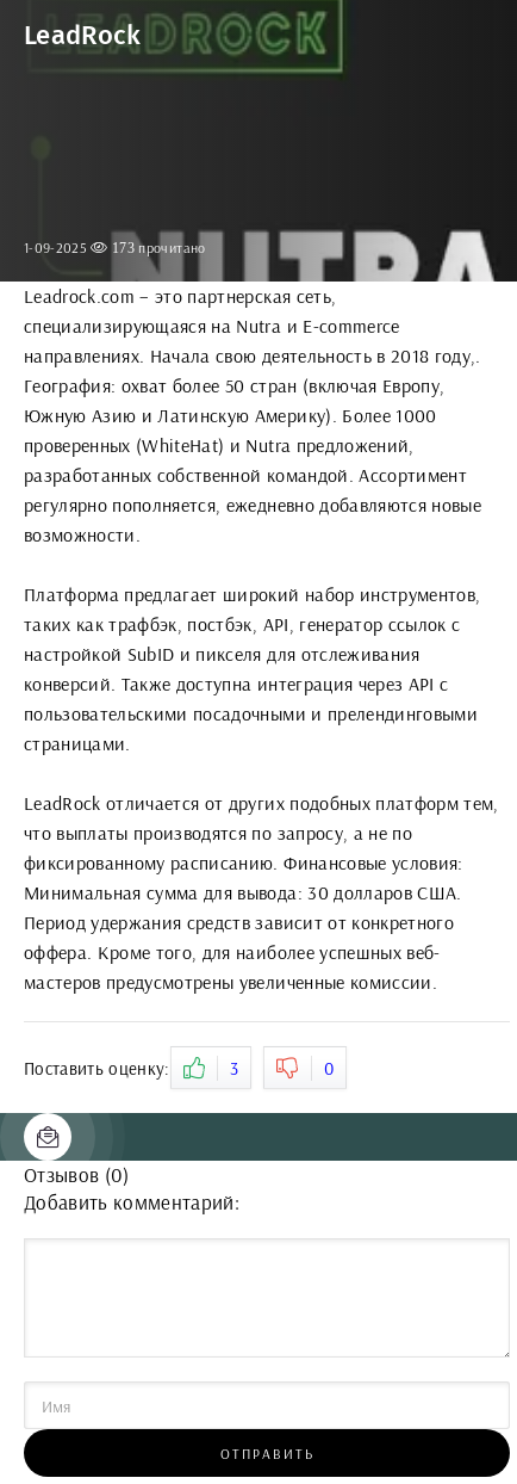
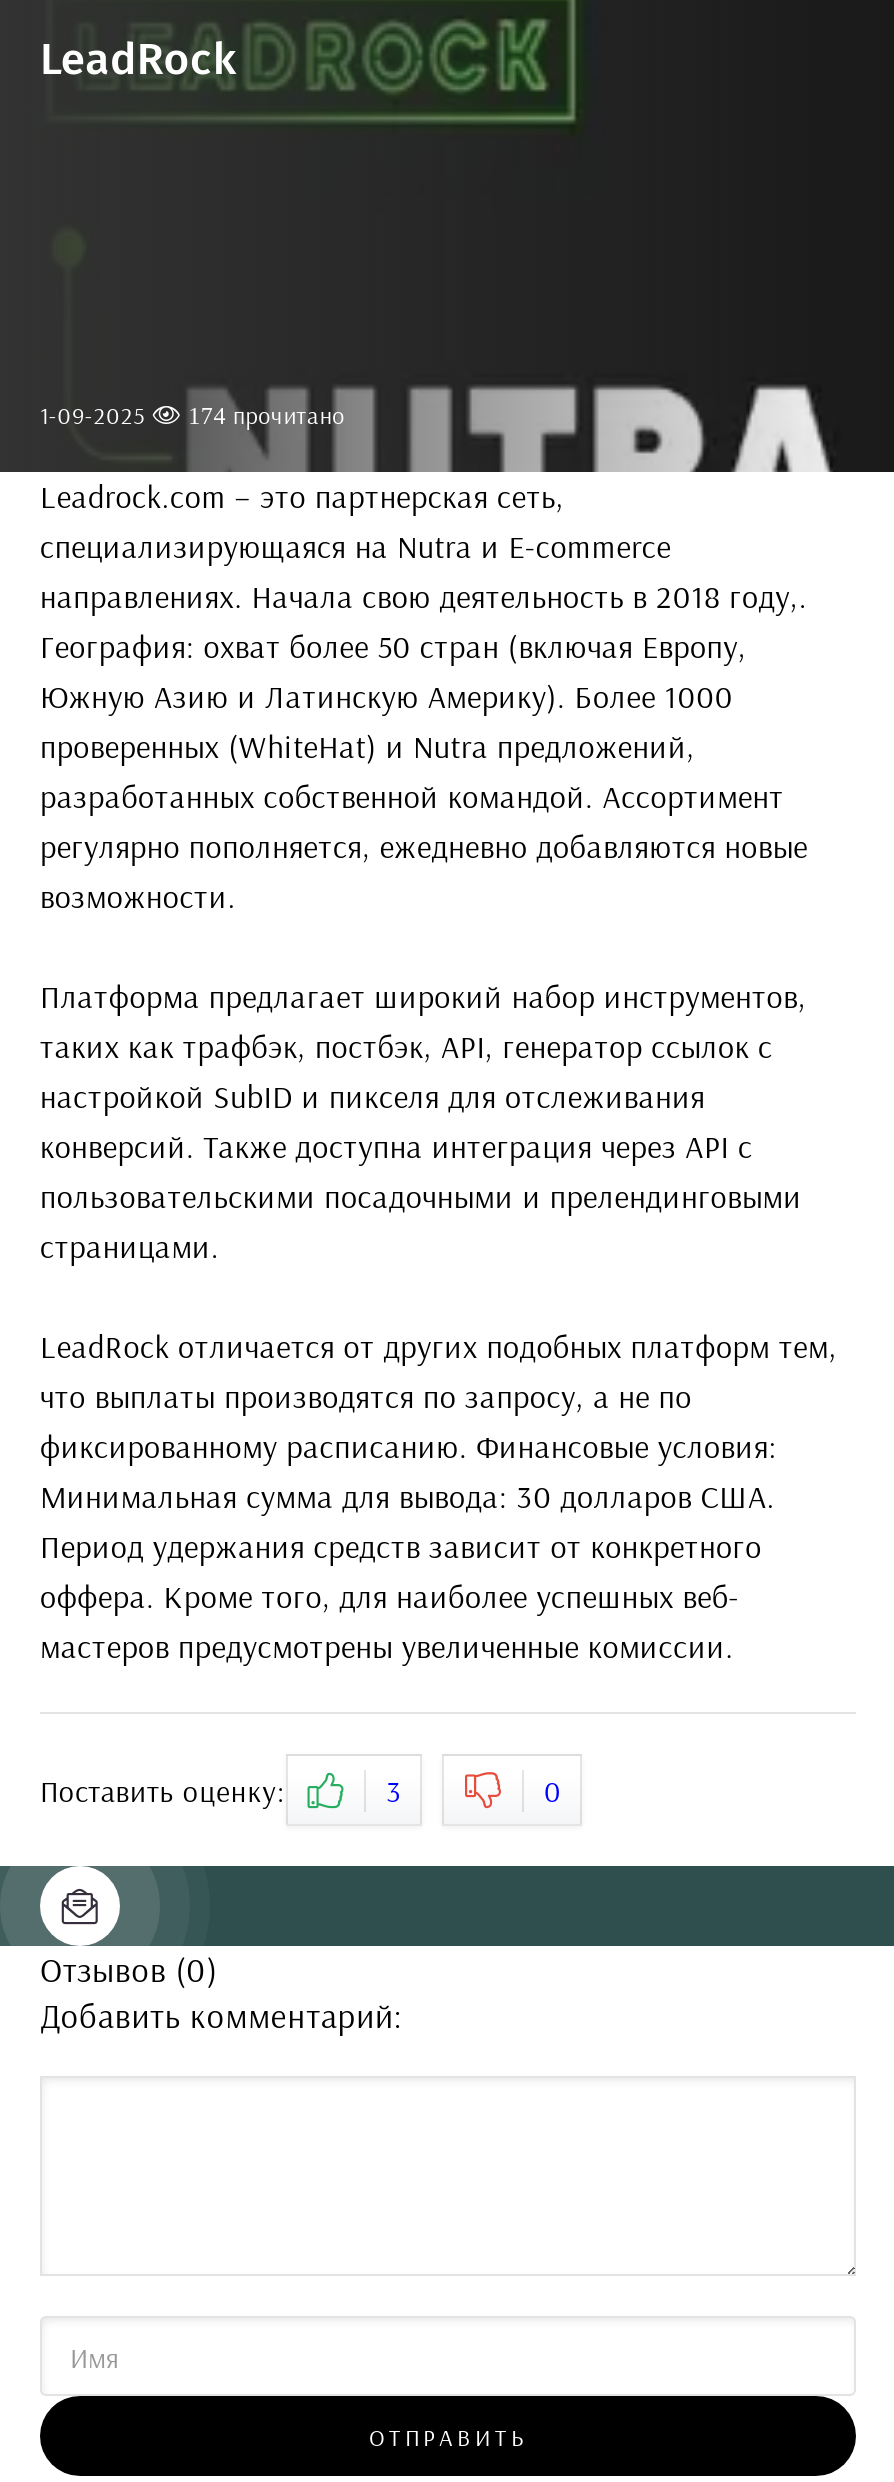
[24,239,205,256] 1-09-2025 173 прочитано -> [40,400,345,430] 1-09-2025 174 прочитано

